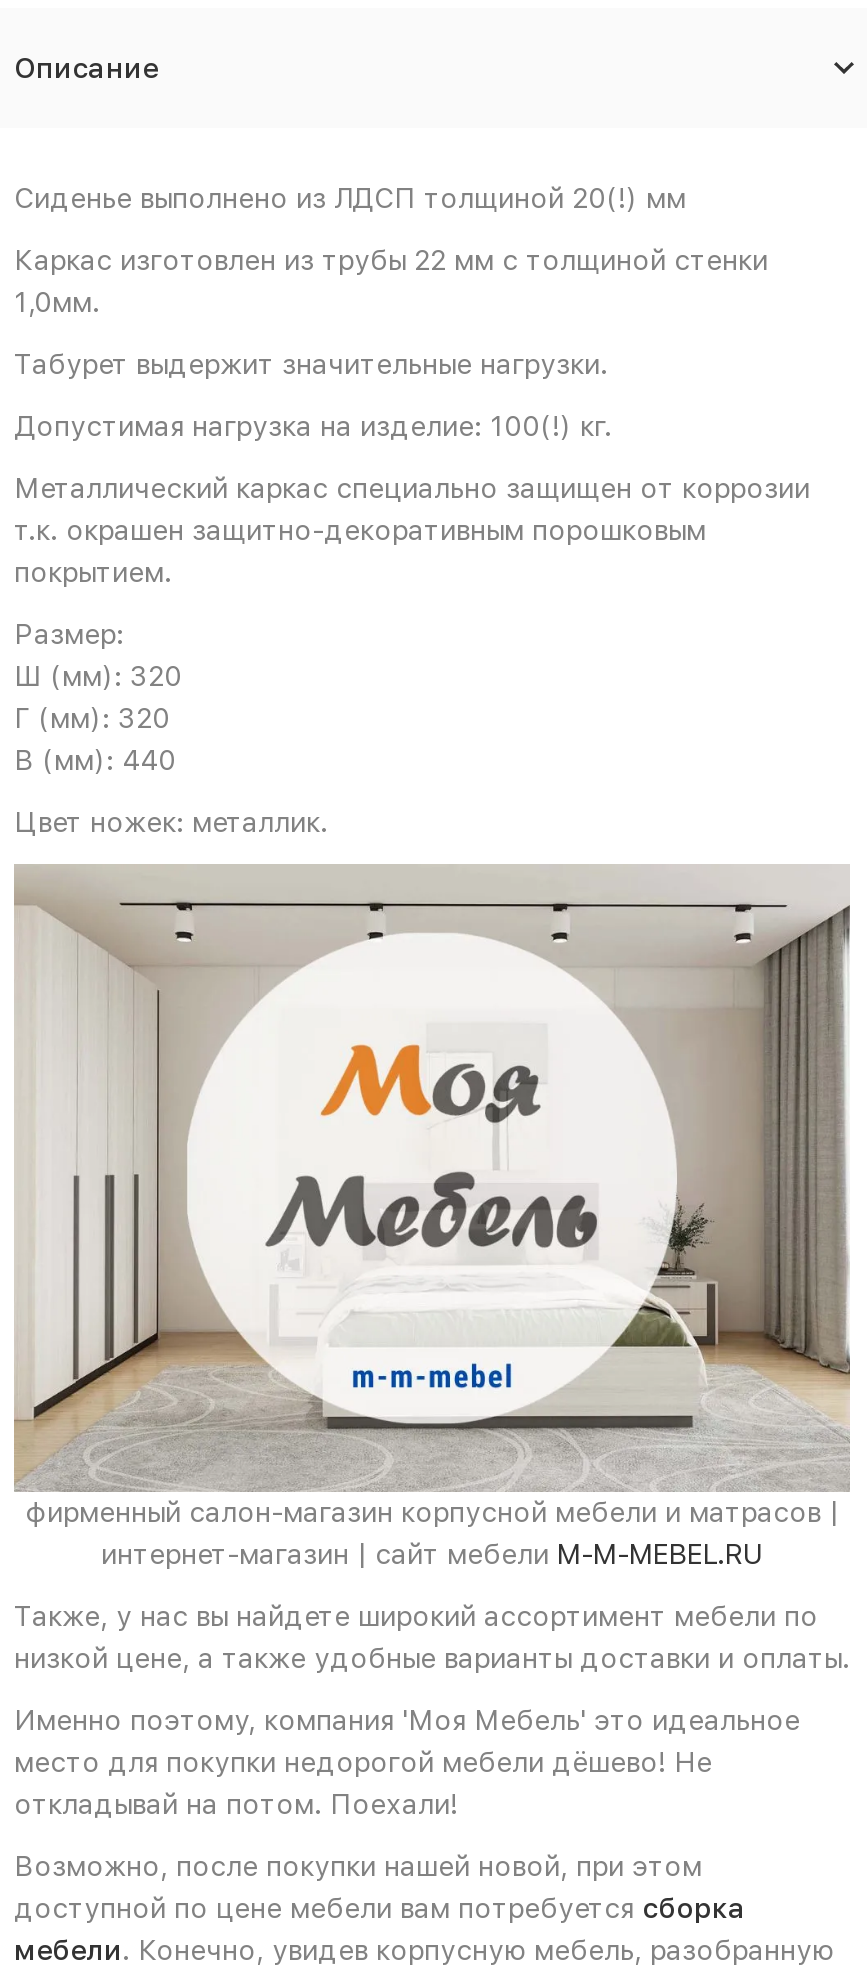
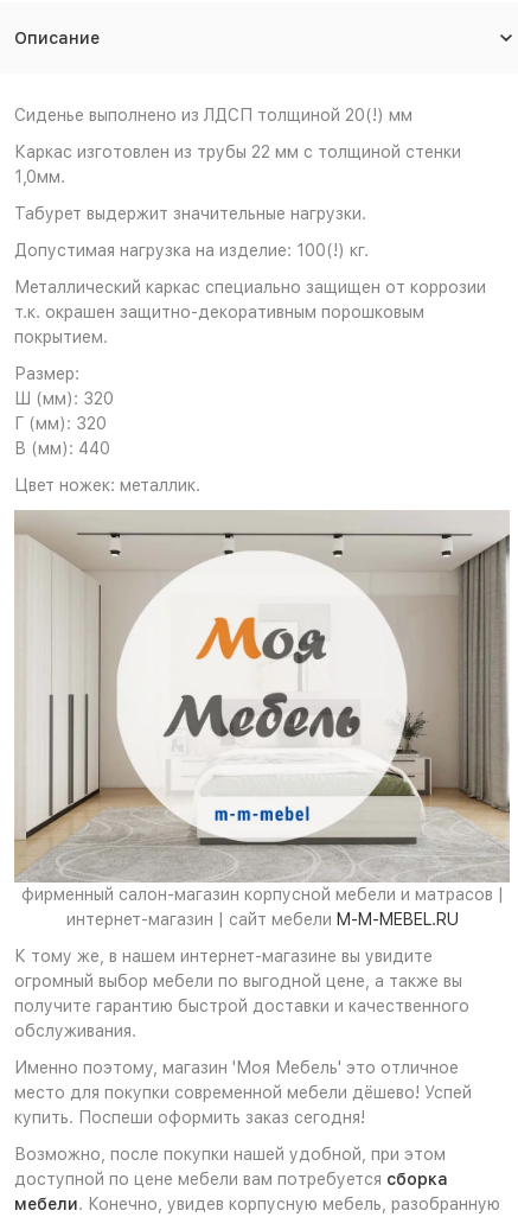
[14,1599,850,1673] Также, у нас вы найдете широкий ассортимент мебели по | низкой цене, а также удобные варианты доставки и оплаты. -> [14,946,469,1040] К тому же, в нашем интернет-магазине вы увидите | огромный выбор мебели по выгодной цене, а также вы | получите гарантию быстрой доставки и качественного | обслуживания.
[14,1703,800,1819] Именно поэтому, компания 'Моя Мебель' это идеальное | место для покупки недорогой мебели дёшево! Не | откладывай на потом. Поехали! -> [14,1057,472,1126] Именно поэтому, магазин 'Моя Мебель' это отличное | место для покупки современной мебели дёшево! Успей | купить. Поспеши оформить заказ сегодня!
[14,1849,702,1881] Возможно, после покупки нашей новой, при этом -> [14,1144,446,1163] Возможно, после покупки нашей удобной, при этом

